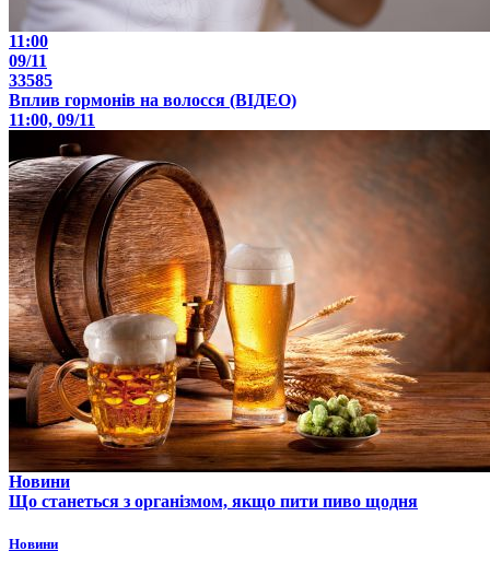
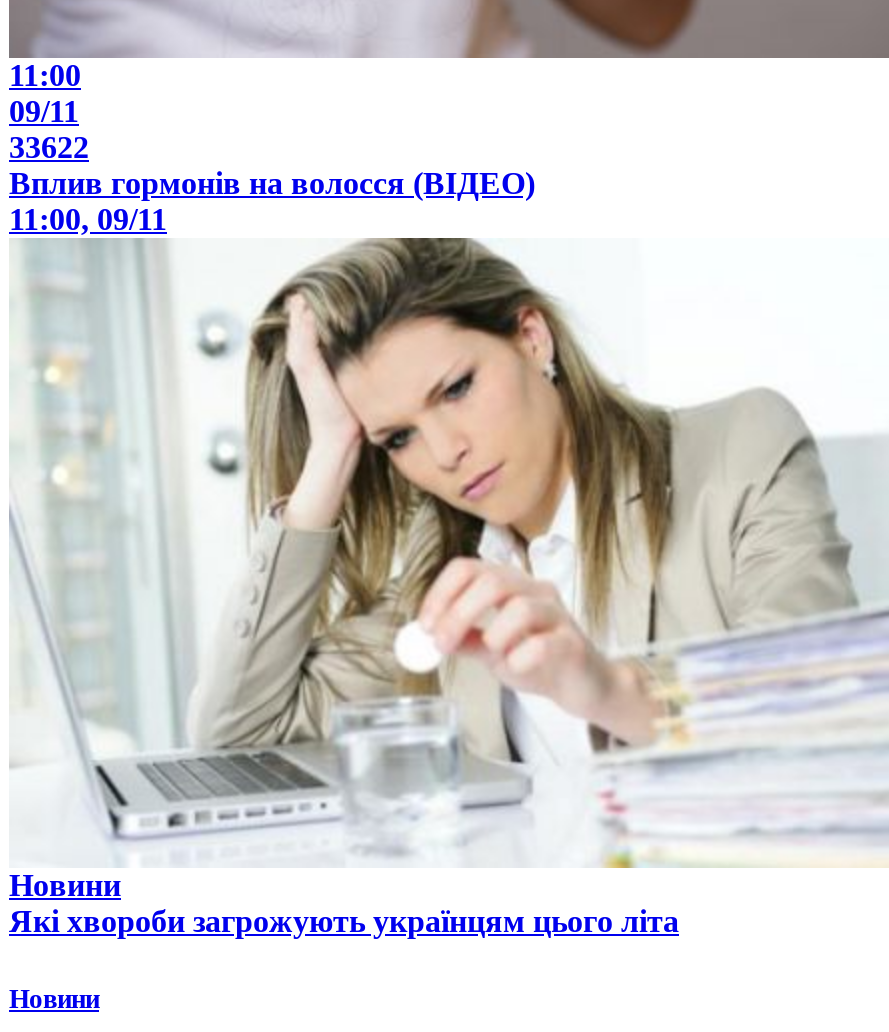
[9,71,52,90] 33585 -> [9,130,89,164] 33622
[8,129,487,511] [image] | Що станеться з організмом, якщо пити пиво щодня -> [9,236,883,938] [image] | Які хвороби загрожують українцям цього літа

